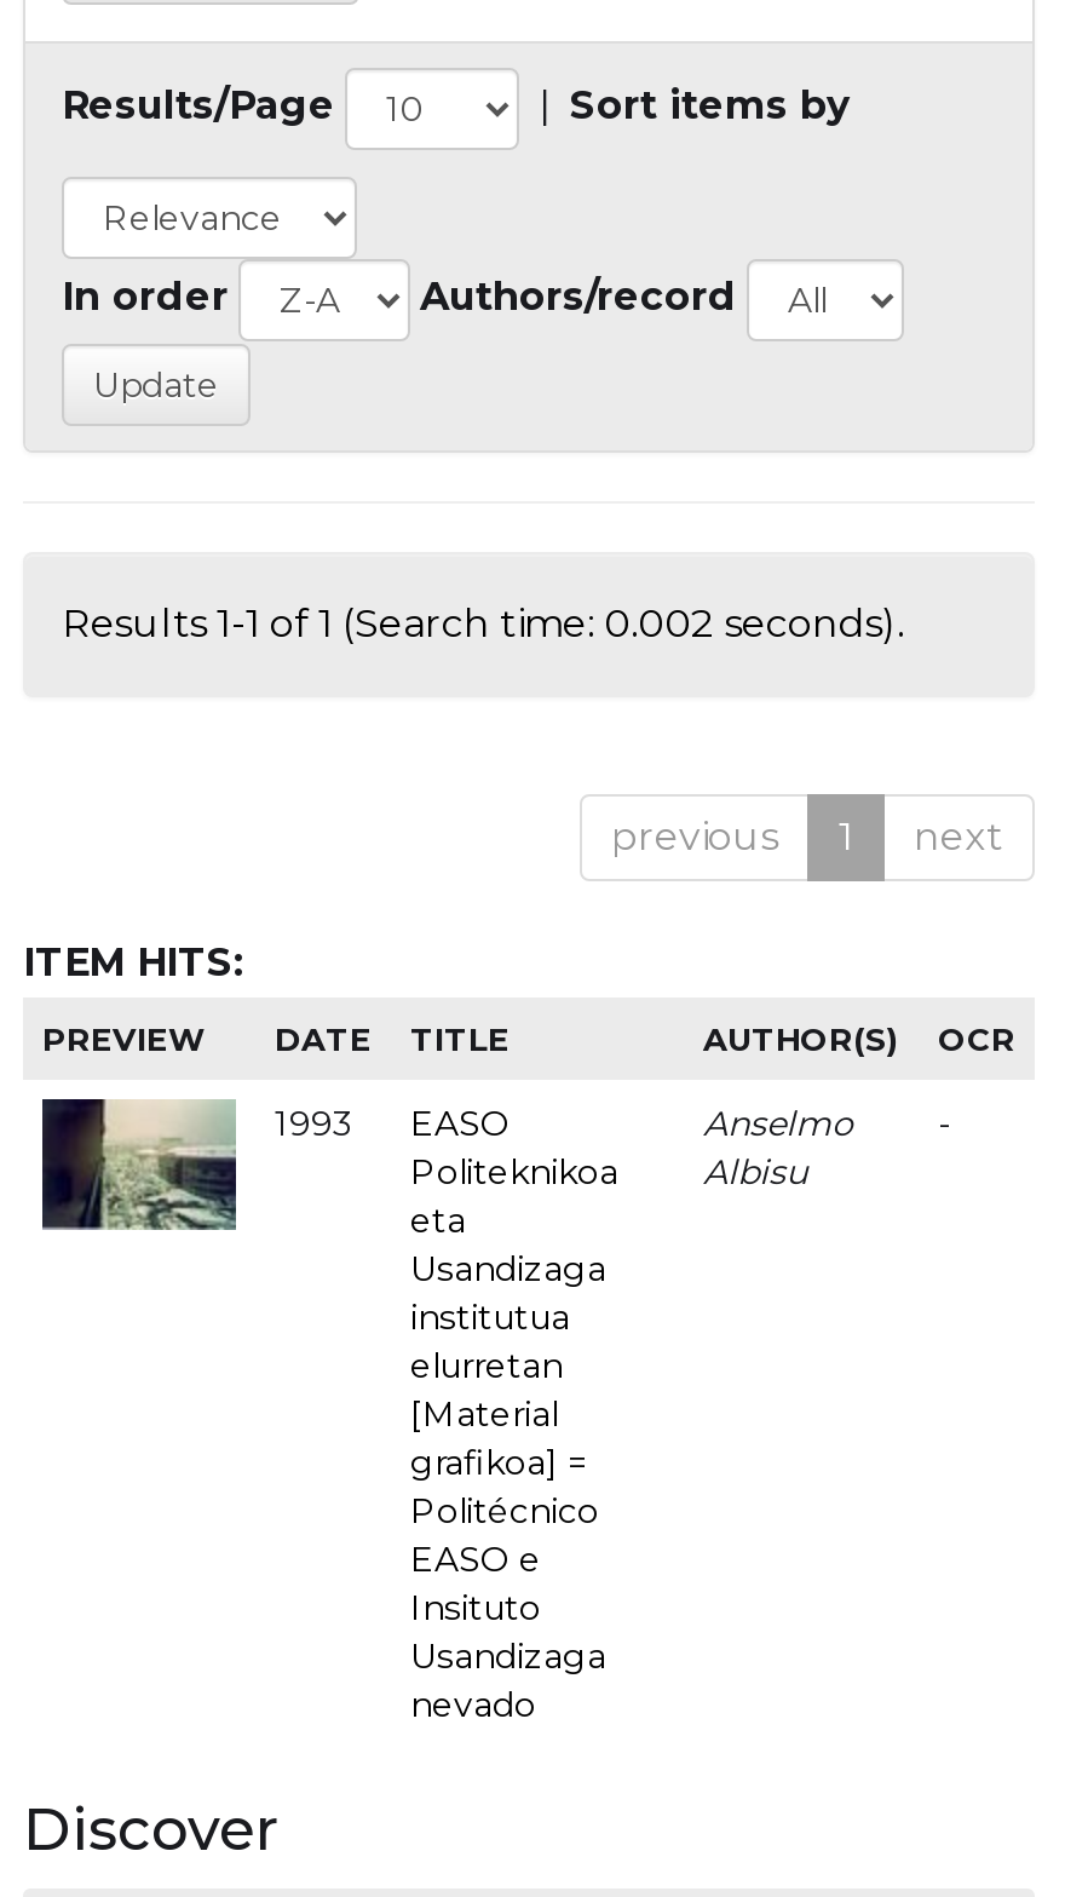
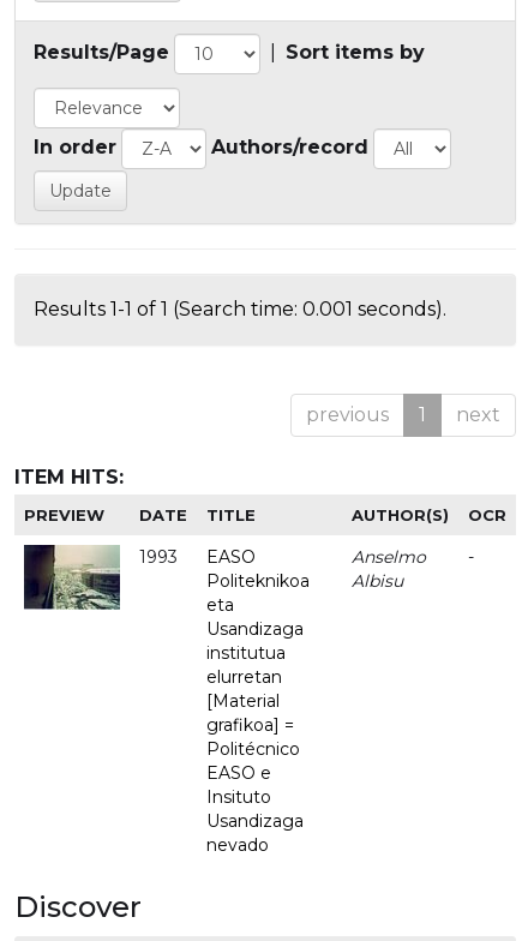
[62,601,904,647] Results 1-1 of 1 (Search time: 0.002 seconds). -> [34,298,446,321] Results 1-1 of 1 (Search time: 0.001 seconds).

